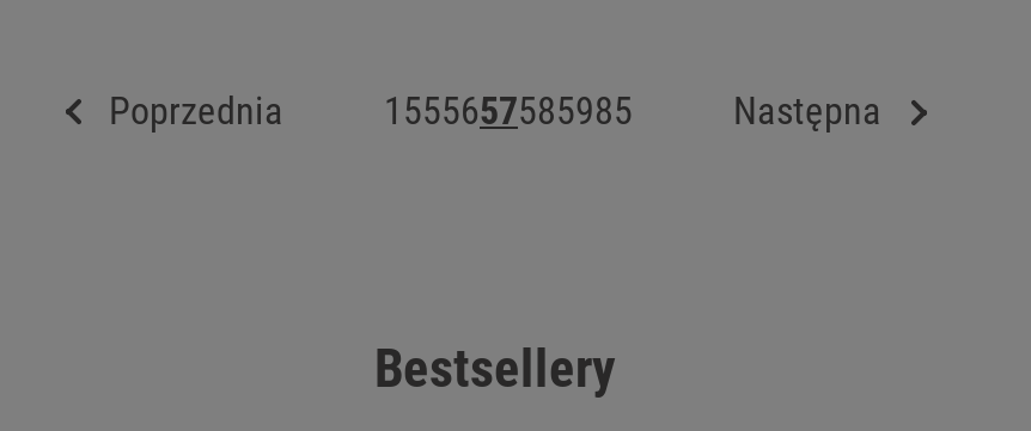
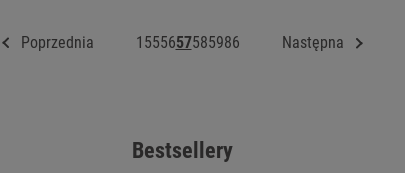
[384,88,633,133] 1 555657585985 -> [135,33,239,52] 1 555657585986

